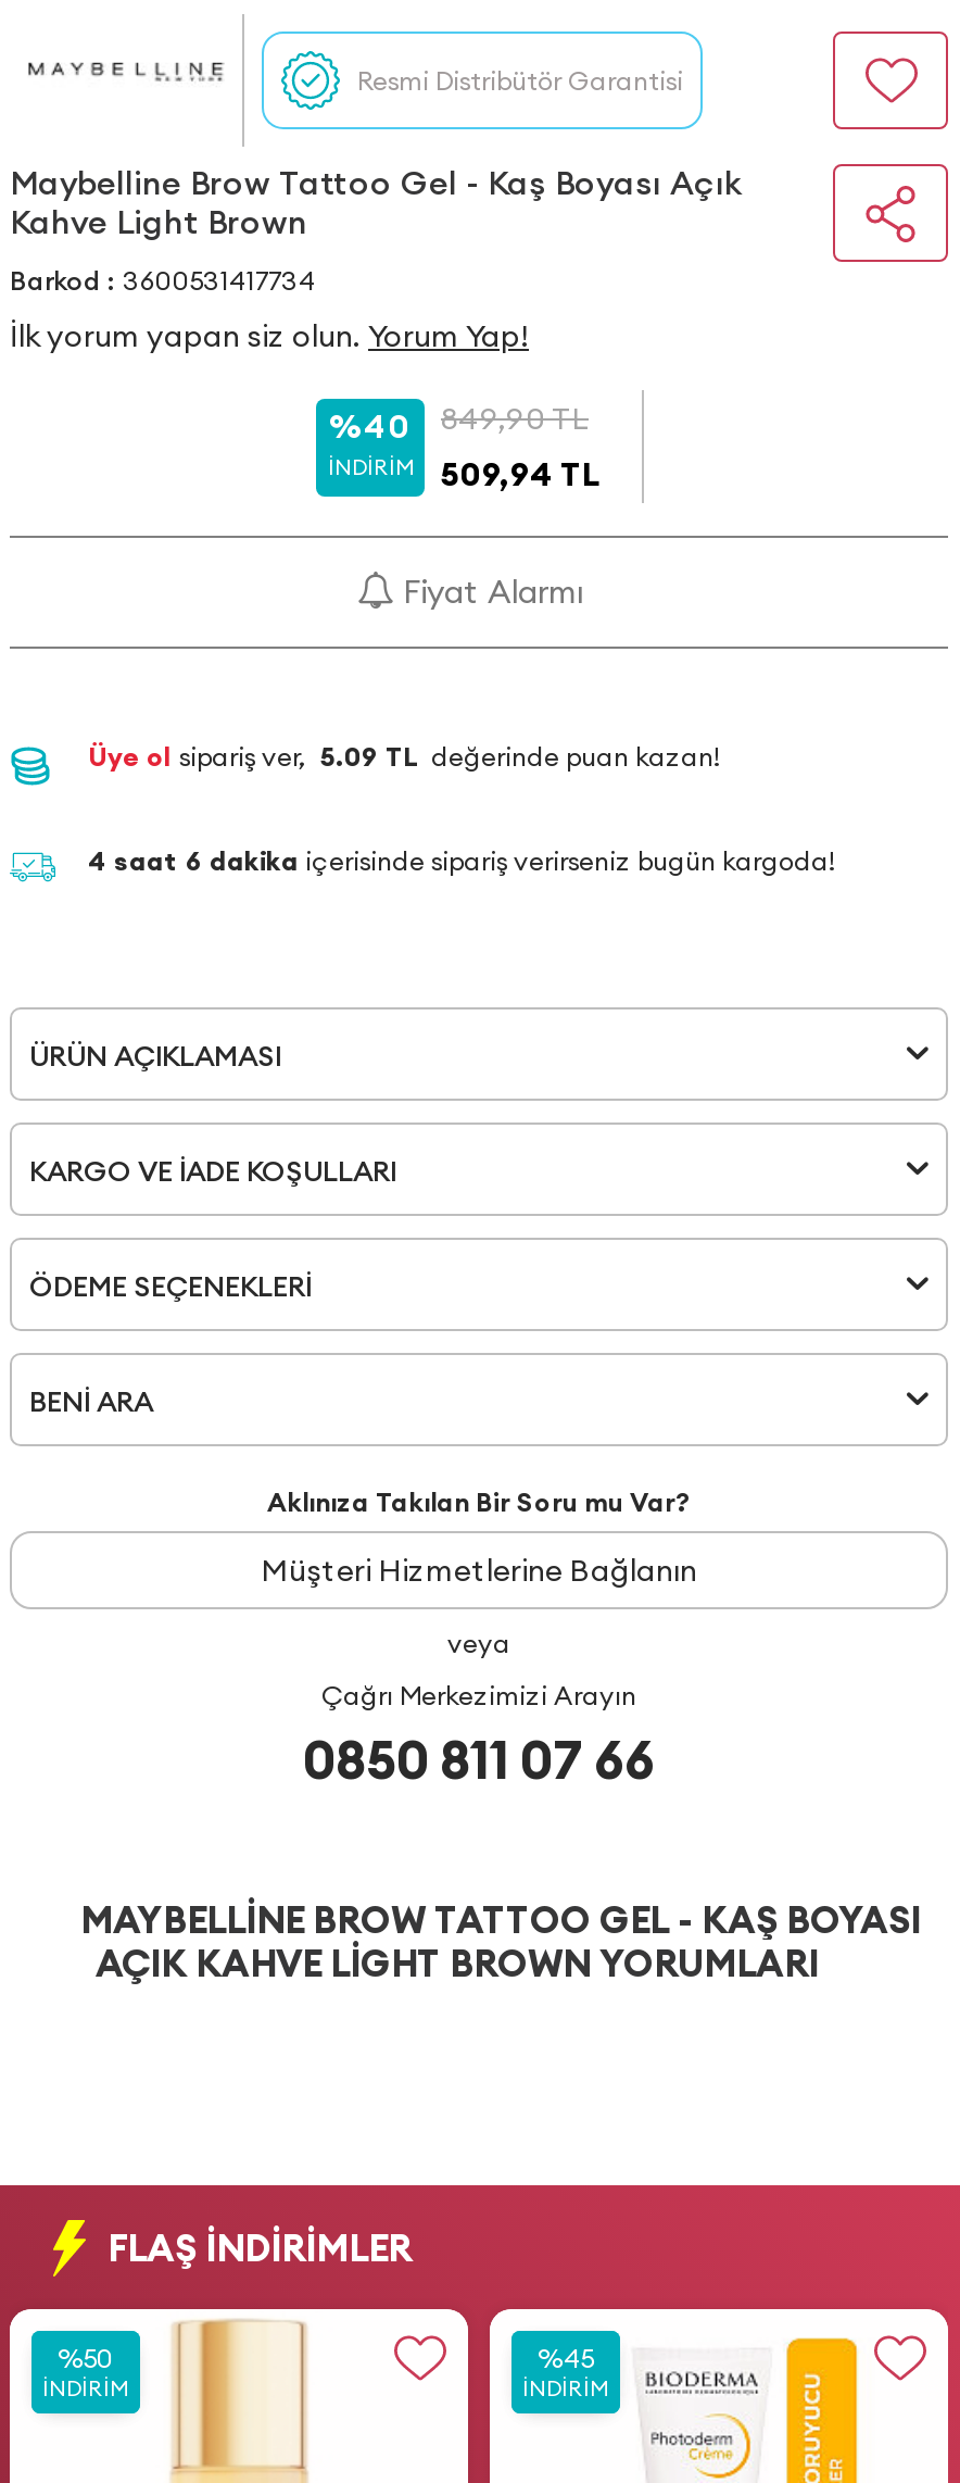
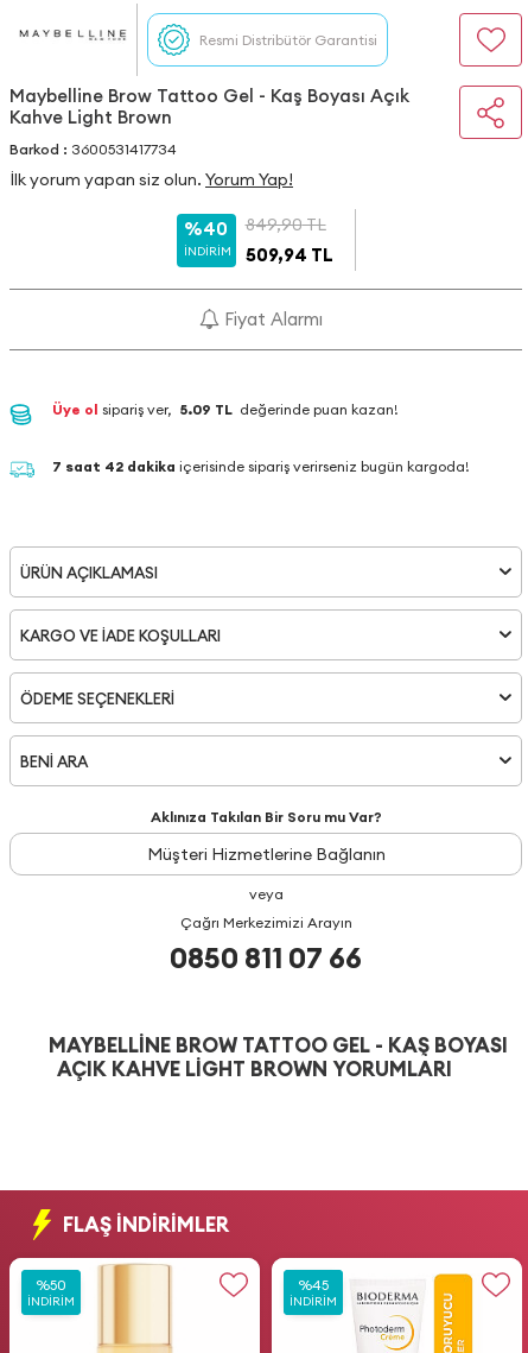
[88,844,837,877] 4 saat 6 dakika içerisinde sipariş verirseniz bugün kargoda! -> [52,457,470,475] 7 saat 42 dakika içerisinde sipariş verirseniz bugün kargoda!

